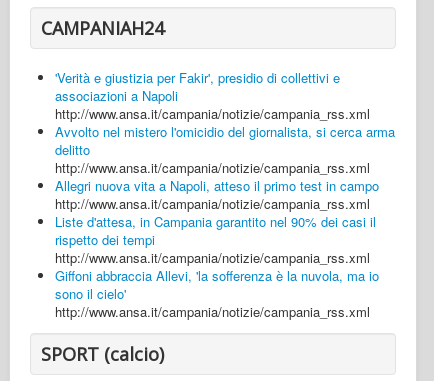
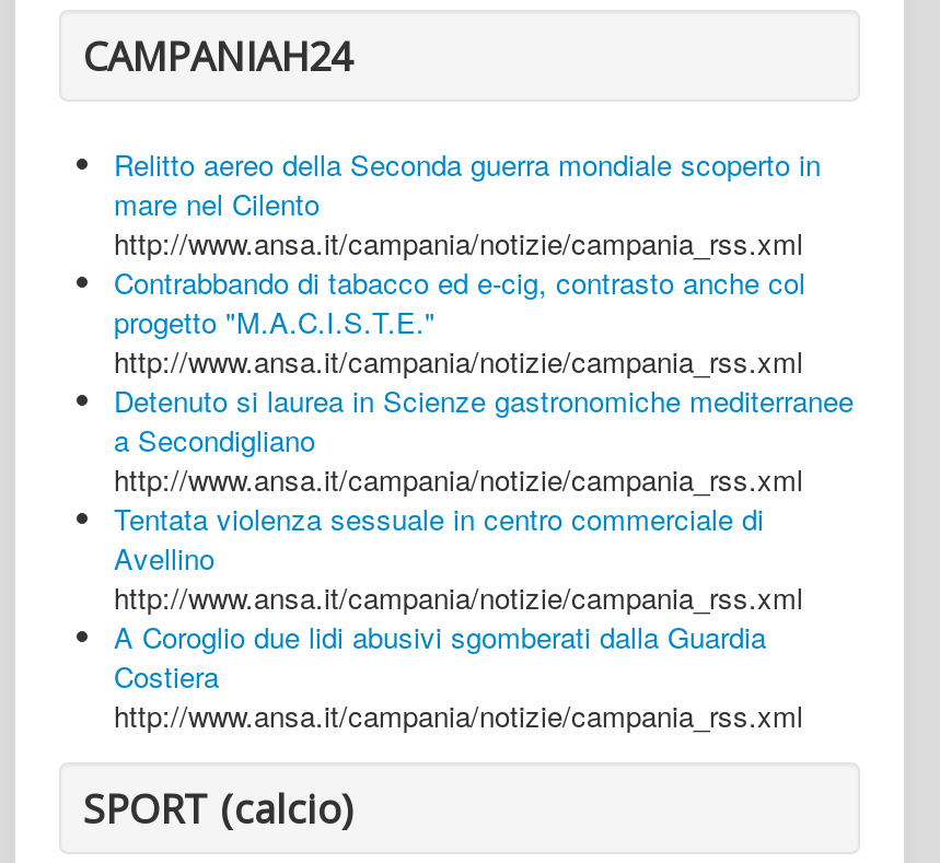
[55,68,340,105] 'Verità e giustizia per Fakir', presidio di collettivi e | associazioni a Napoli -> [114,143,821,224] Relitto aereo della Seconda guerra mondiale scoperto in | mare nel Cilento
[55,122,395,159] Avvolto nel mistero l'omicidio del giornalista, si cerca arma | delitto -> [114,261,805,342] Contrabbando di tabacco ed e-cig, contrasto anche col | progetto "M.A.C.I.S.T.E."
[55,176,379,195] Allegri nuova vita a Napoli, atteso il primo test in campo -> [114,379,854,460] Detenuto si laurea in Scienze gastronomiche mediterranee | a Secondigliano
[55,212,376,249] Liste d'attesa, in Campania garantito nel 90% dei casi il | rispetto dei tempi -> [114,497,764,578] Tentata violenza sessuale in centro commerciale di | Avellino
[55,266,379,303] Giffoni abbraccia Allevi, 'la sofferenza è la nuvola, ma io | sono il cielo' -> [114,616,766,697] A Coroglio due lidi abusivi sgomberati dalla Guardia | Costiera

